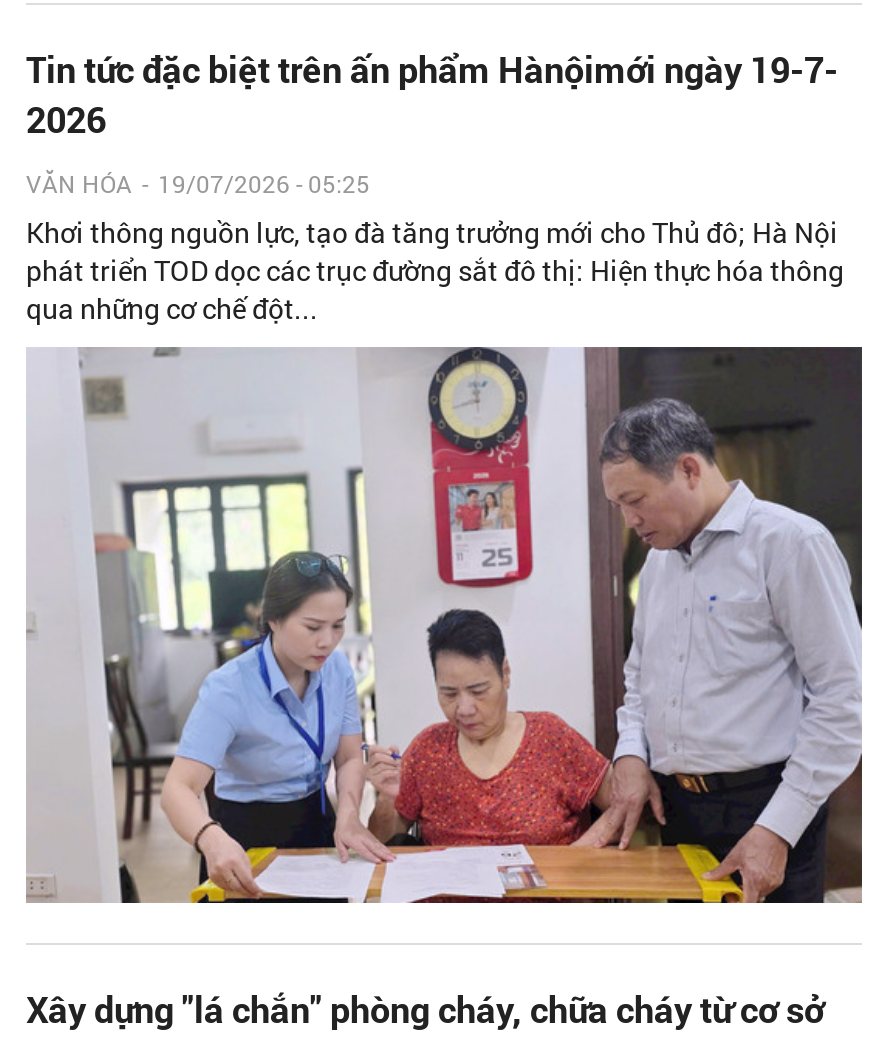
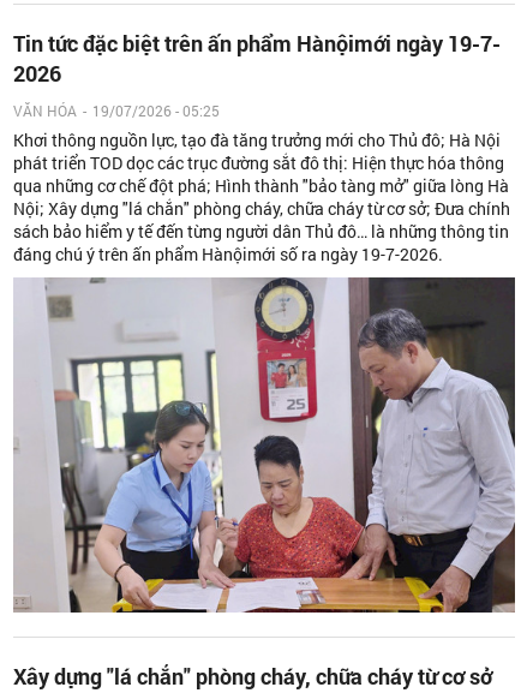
[26,288,318,326] qua những cơ chế đột... -> [13,174,510,266] qua những cơ chế đột phá; Hình thành "bảo tàng mở" giữa lòng Hà | Nội; Xây dựng "lá chắn" phòng cháy, chữa cháy từ cơ sở; Đưa chính | sách bảo hiểm y tế đến từng người dân Thủ đô… là những thông tin | đáng chú ý trên ấn phẩm Hànộimới số ra ngày 19-7-2026.

